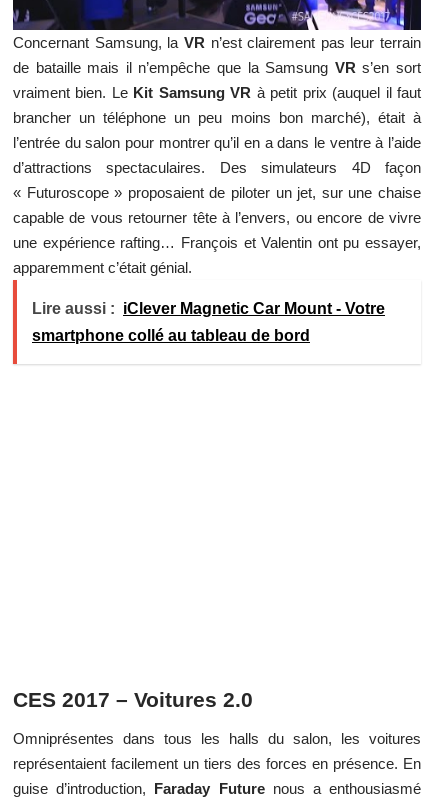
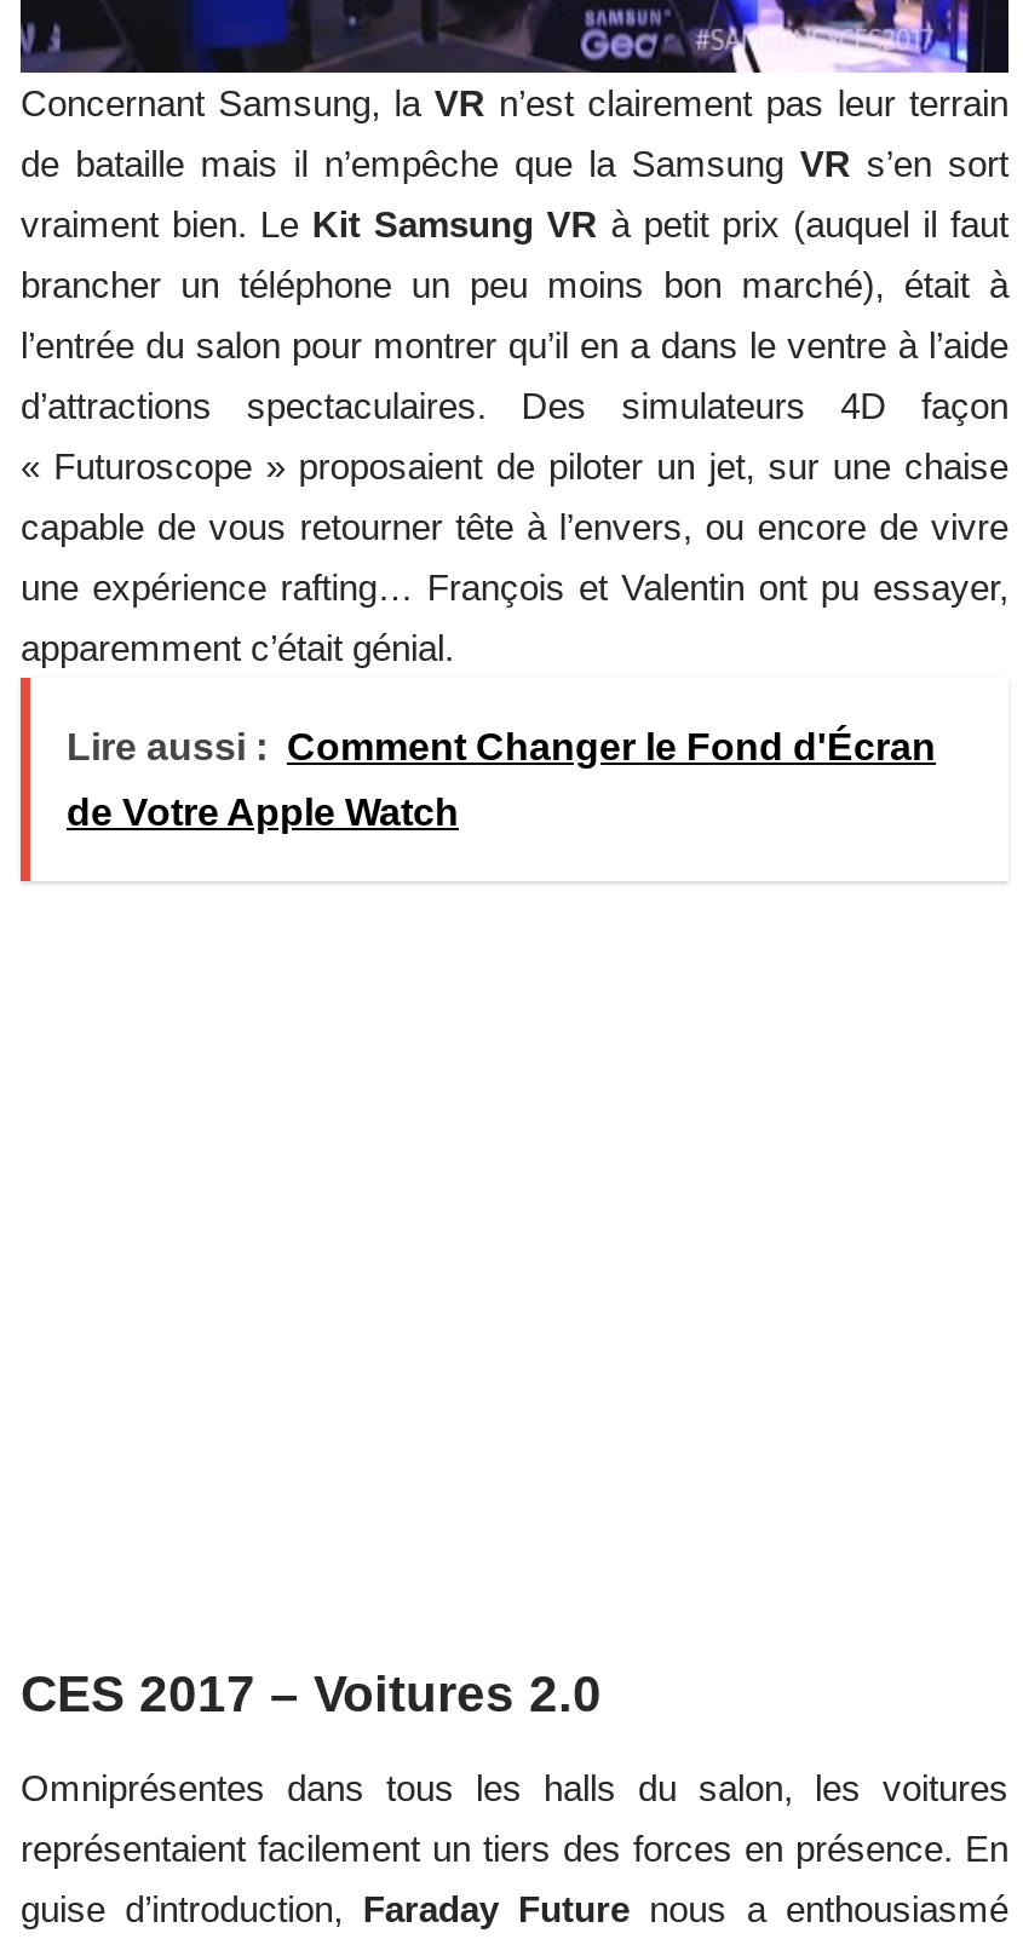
[32,300,385,317] Lire aussi : iClever Magnetic Car Mount - Votre -> [67,727,936,768] Lire aussi : Comment Changer le Fond d'Écran
[32,327,310,344] smartphone collé au tableau de bord -> [67,793,459,834] de Votre Apple Watch

